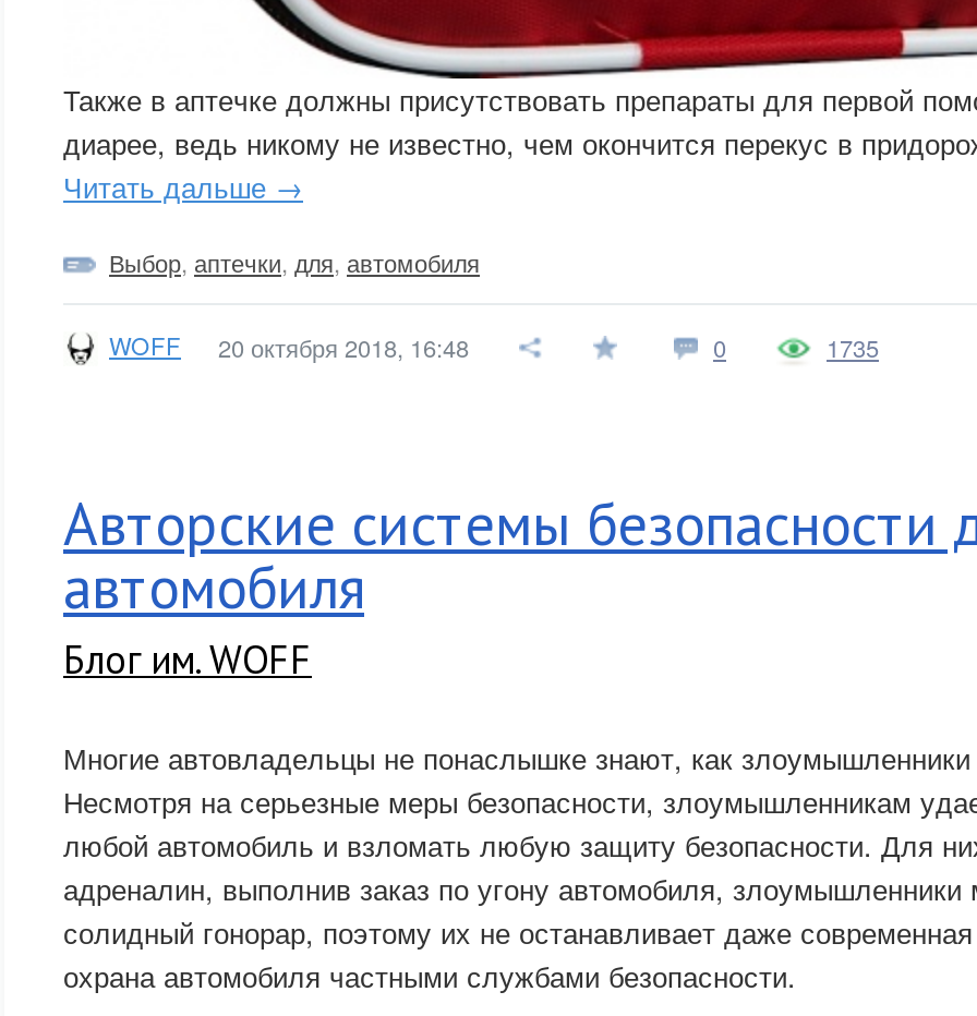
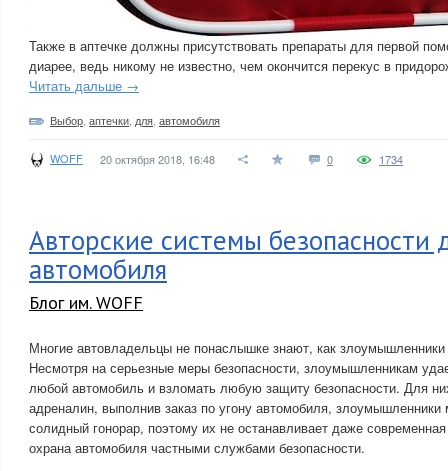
[827,329,879,364] 1735 -> [379,151,403,167] 1734

